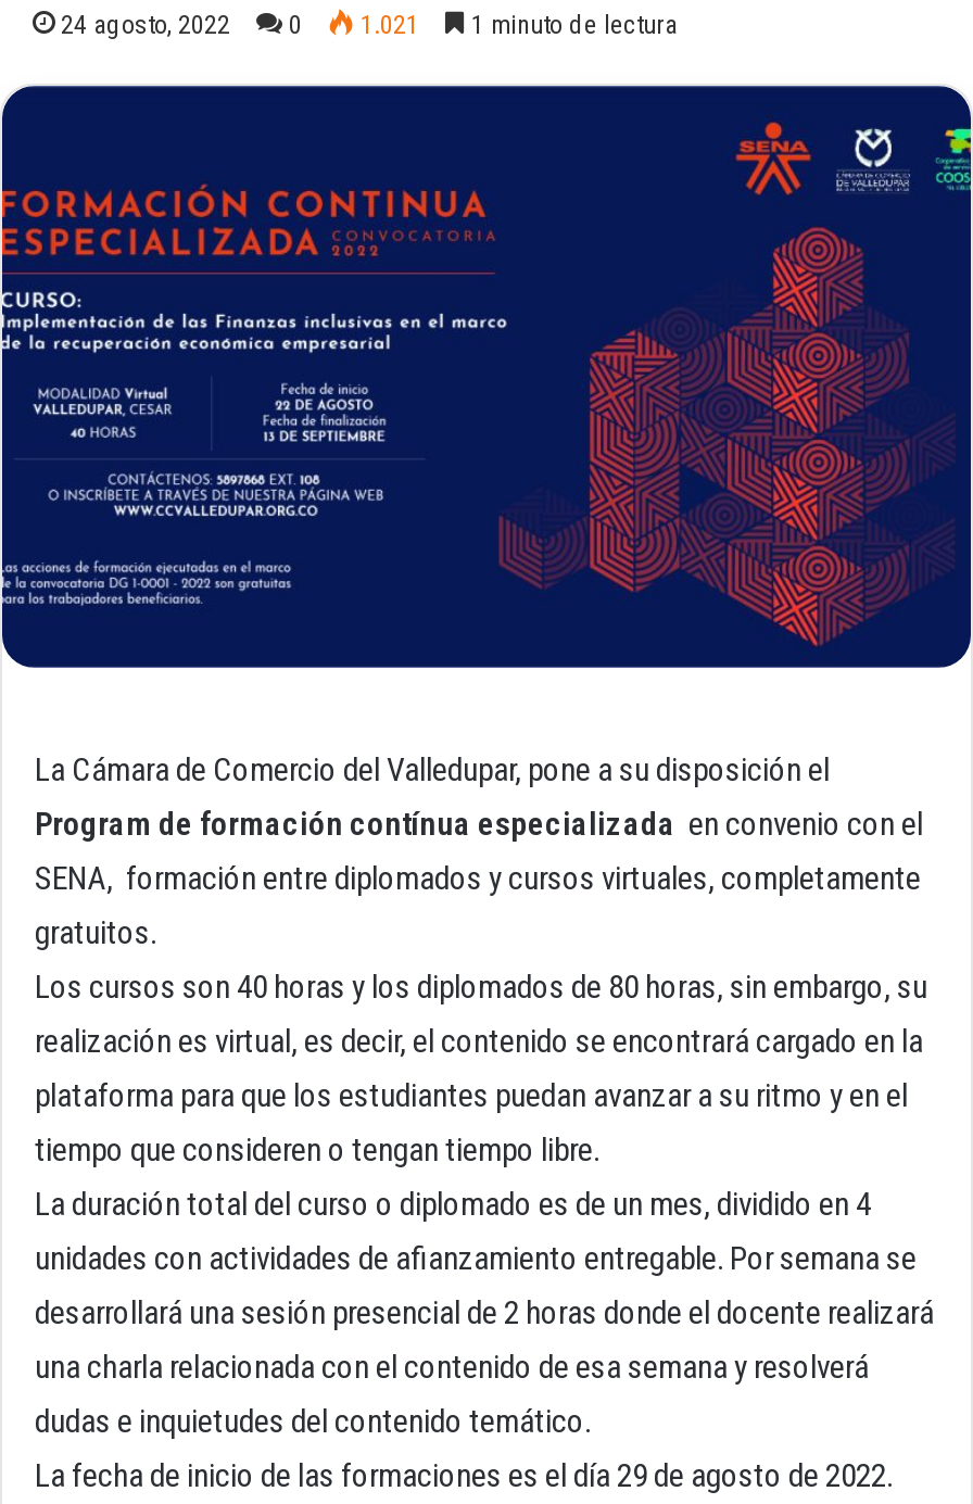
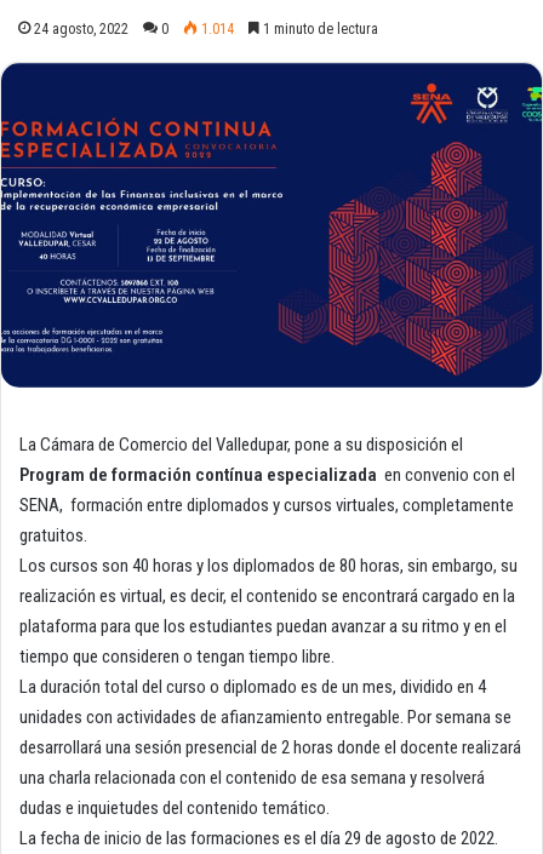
[61,9,678,40] 24 agosto, 2022 0 1.021 1 minuto de lectura -> [34,20,378,37] 24 agosto, 2022 0 1.014 1 minuto de lectura

